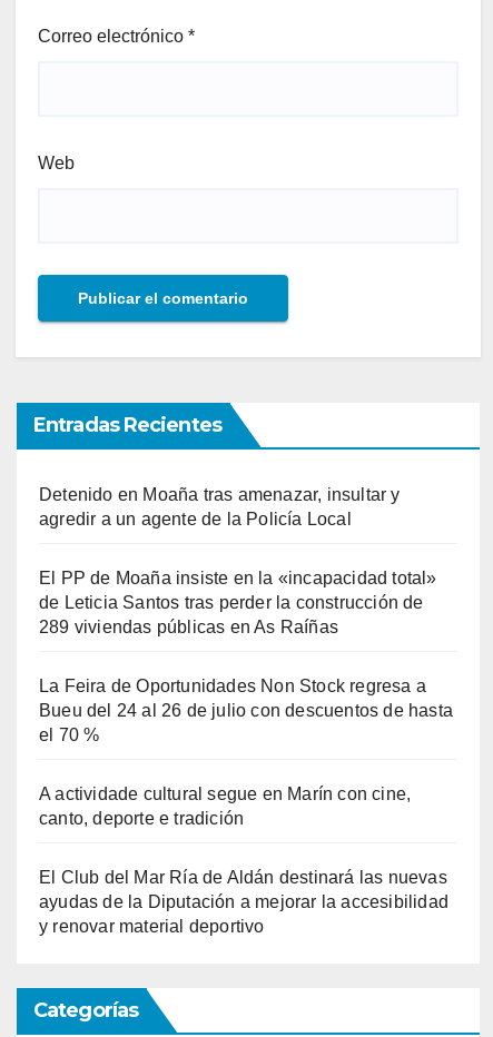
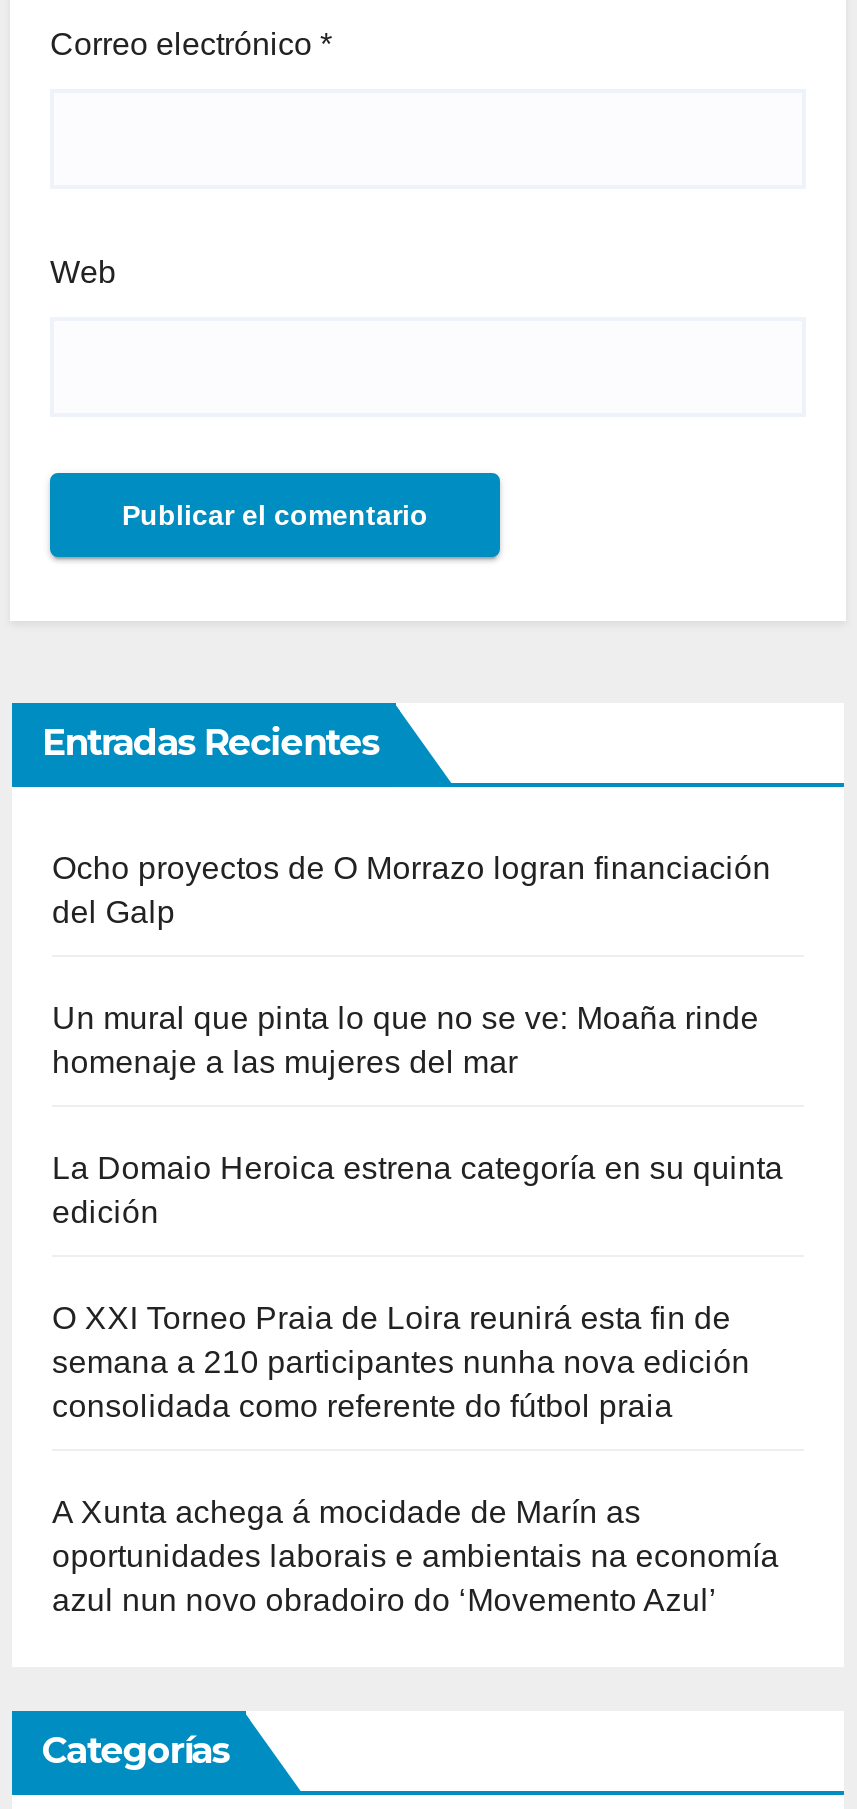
[39,485,400,528] Detenido en Moaña tras amenazar, insultar y | agredir a un agente de la Policía Local -> [52,850,771,928] Ocho proyectos de O Morrazo logran financiación | del Galp
[39,568,437,636] El PP de Moaña insiste en la «incapacidad total» | de Leticia Santos tras perder la construcción de | 289 viviendas públicas en As Raíñas -> [52,1000,759,1078] Un mural que pinta lo que no se ve: Moaña rinde | homenaje a las mujeres del mar
[39,676,453,744] La Feira de Oportunidades Non Stock regresa a | Bueu del 24 al 26 de julio con descuentos de hasta | el 70 % -> [52,1150,783,1228] La Domaio Heroica estrena categoría en su quinta | edición
[39,784,411,827] A actividade cultural segue en Marín con cine, | canto, deporte e tradición -> [52,1300,750,1422] O XXI Torneo Praia de Loira reunirá esta fin de | semana a 210 participantes nunha nova edición | consolidada como referente do fútbol praia
[39,867,448,935] El Club del Mar Ría de Aldán destinará las nuevas | ayudas de la Diputación a mejorar la accesibilidad | y renovar material deportivo -> [52,1494,779,1616] A Xunta achega á mocidade de Marín as | oportunidades laborais e ambientais na economía | azul nun novo obradoiro do ‘Movemento Azul’

